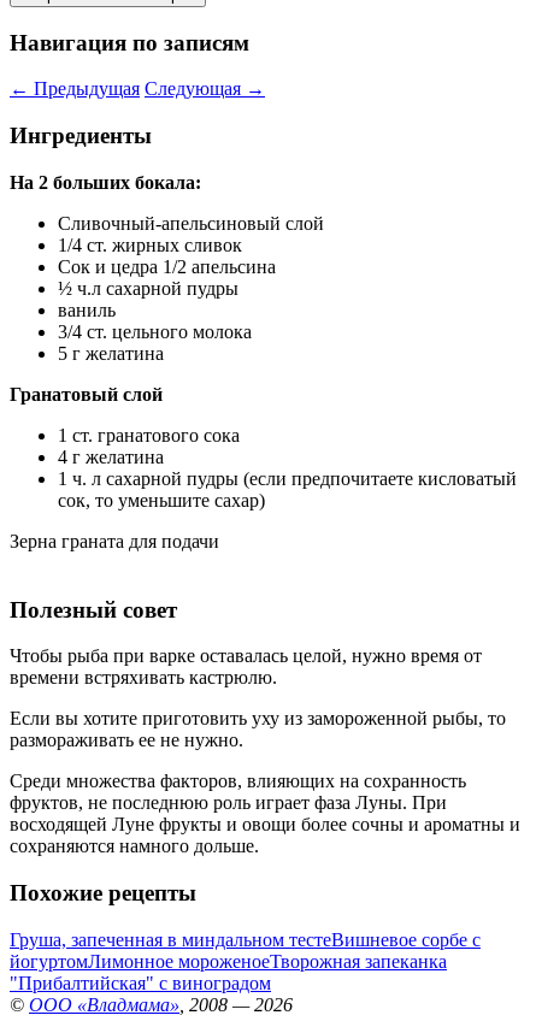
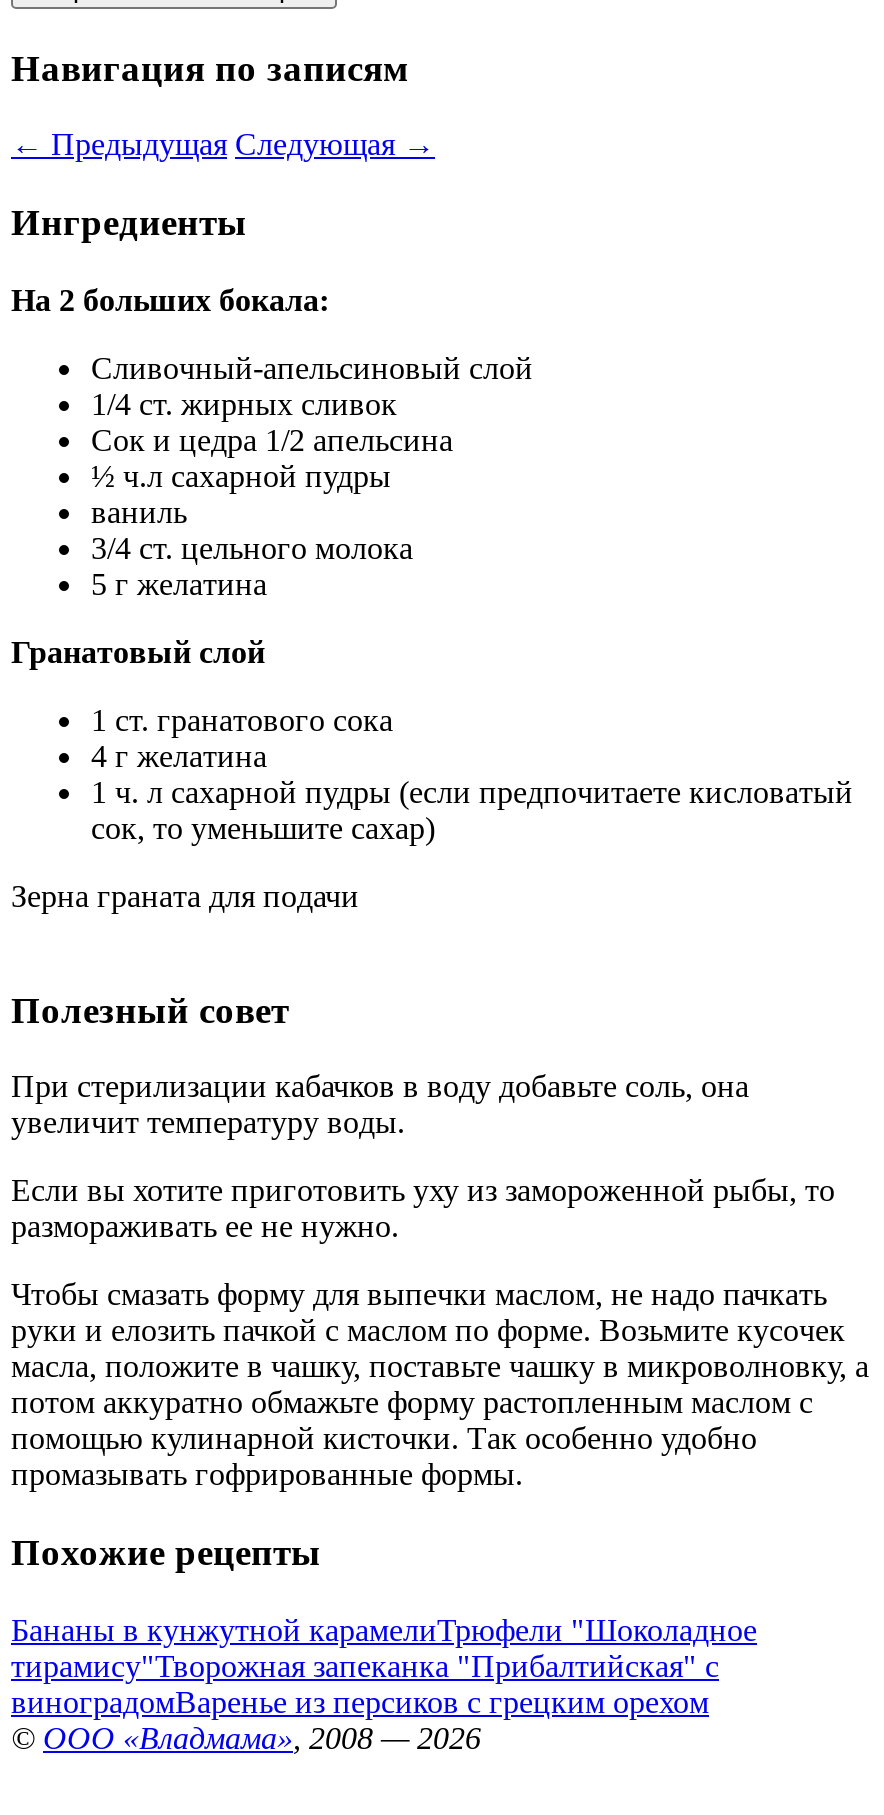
[10,646,482,688] Чтобы рыба при варке оставалась целой, нужно время от | времени встряхивать кастрюлю. -> [11,1070,749,1140] При стерилизации кабачков в воду добавьте соль, она | увеличит температуру воды.
[10,771,520,856] Среди множества факторов, влияющих на сохранность | фруктов, не последнюю роль играет фаза Луны. При | восходящей Луне фрукты и овощи более сочны и ароматны и | сохраняются намного дольше. -> [11,1278,869,1492] Чтобы смазать форму для выпечки маслом, не надо пачкать | руки и елозить пачкой с маслом по форме. Возьмите кусочек | масла, положите в чашку, поставьте чашку в микроволновку, а | потом аккуратно обмажьте форму растопленным маслом с | помощью кулинарной кисточки. Так особенно удобно | промазывать гофрированные формы.
[10,929,481,993] Груша, запеченная в миндальном тестеВишневое сорбе с | йогуртомЛимонное мороженоеТворожная запеканка | "Прибалтийская" с виноградом -> [11,1613,757,1719] Бананы в кунжутной карамелиТрюфели "Шоколадное | тирамису"Творожная запеканка "Прибалтийская" с | виноградомВаренье из персиков с грецким орехом

